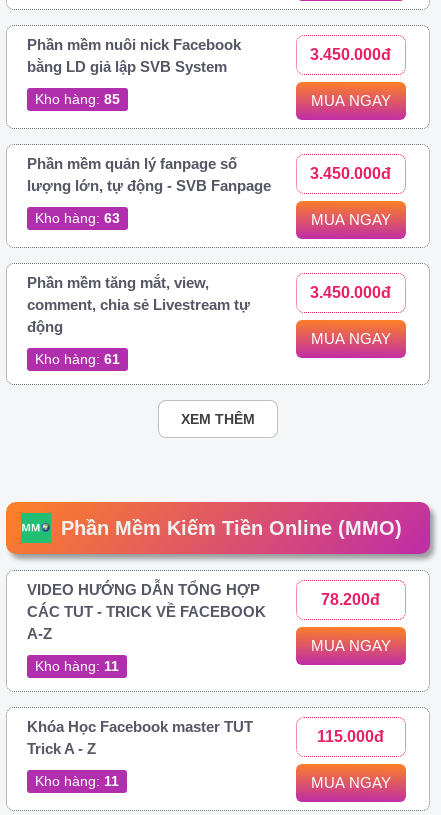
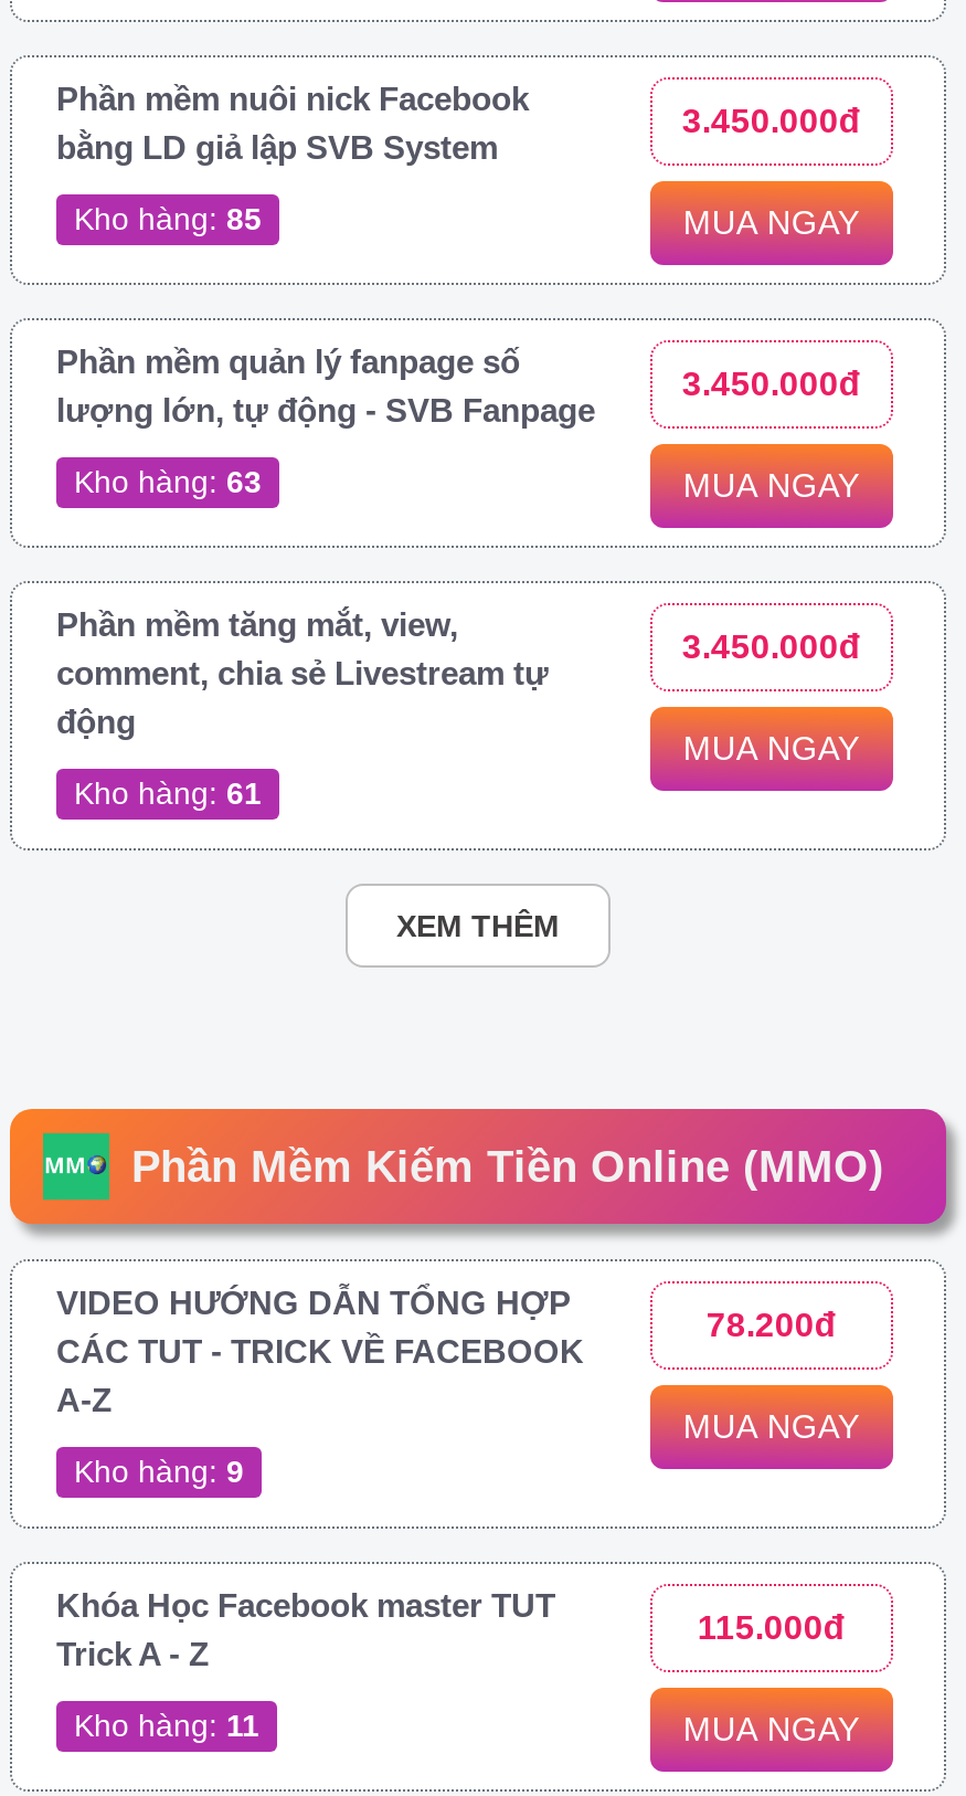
[35,658,119,674] Kho hàng: 11 -> [74,1454,244,1489] Kho hàng: 9

